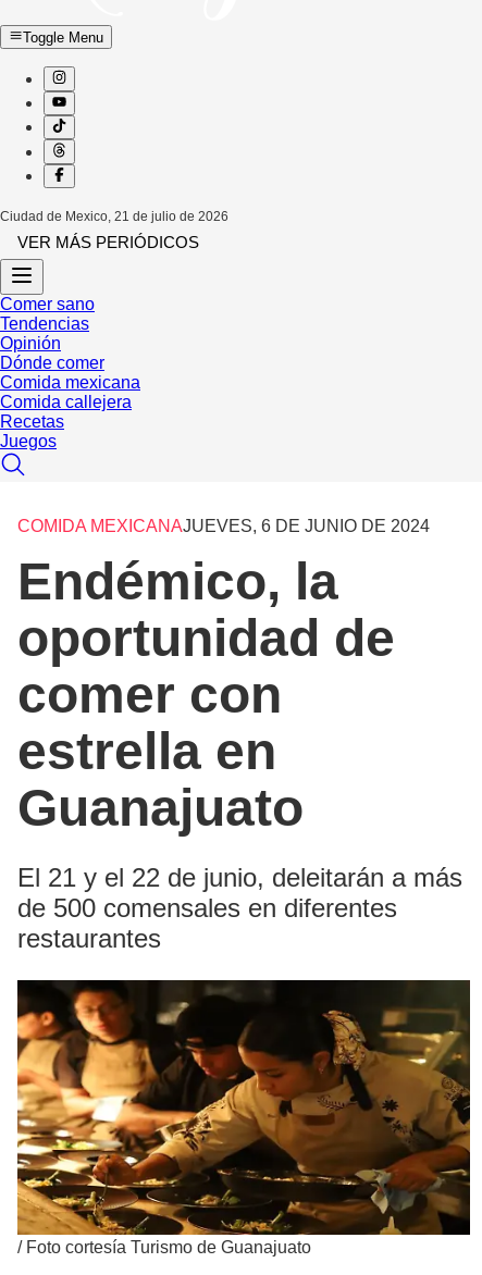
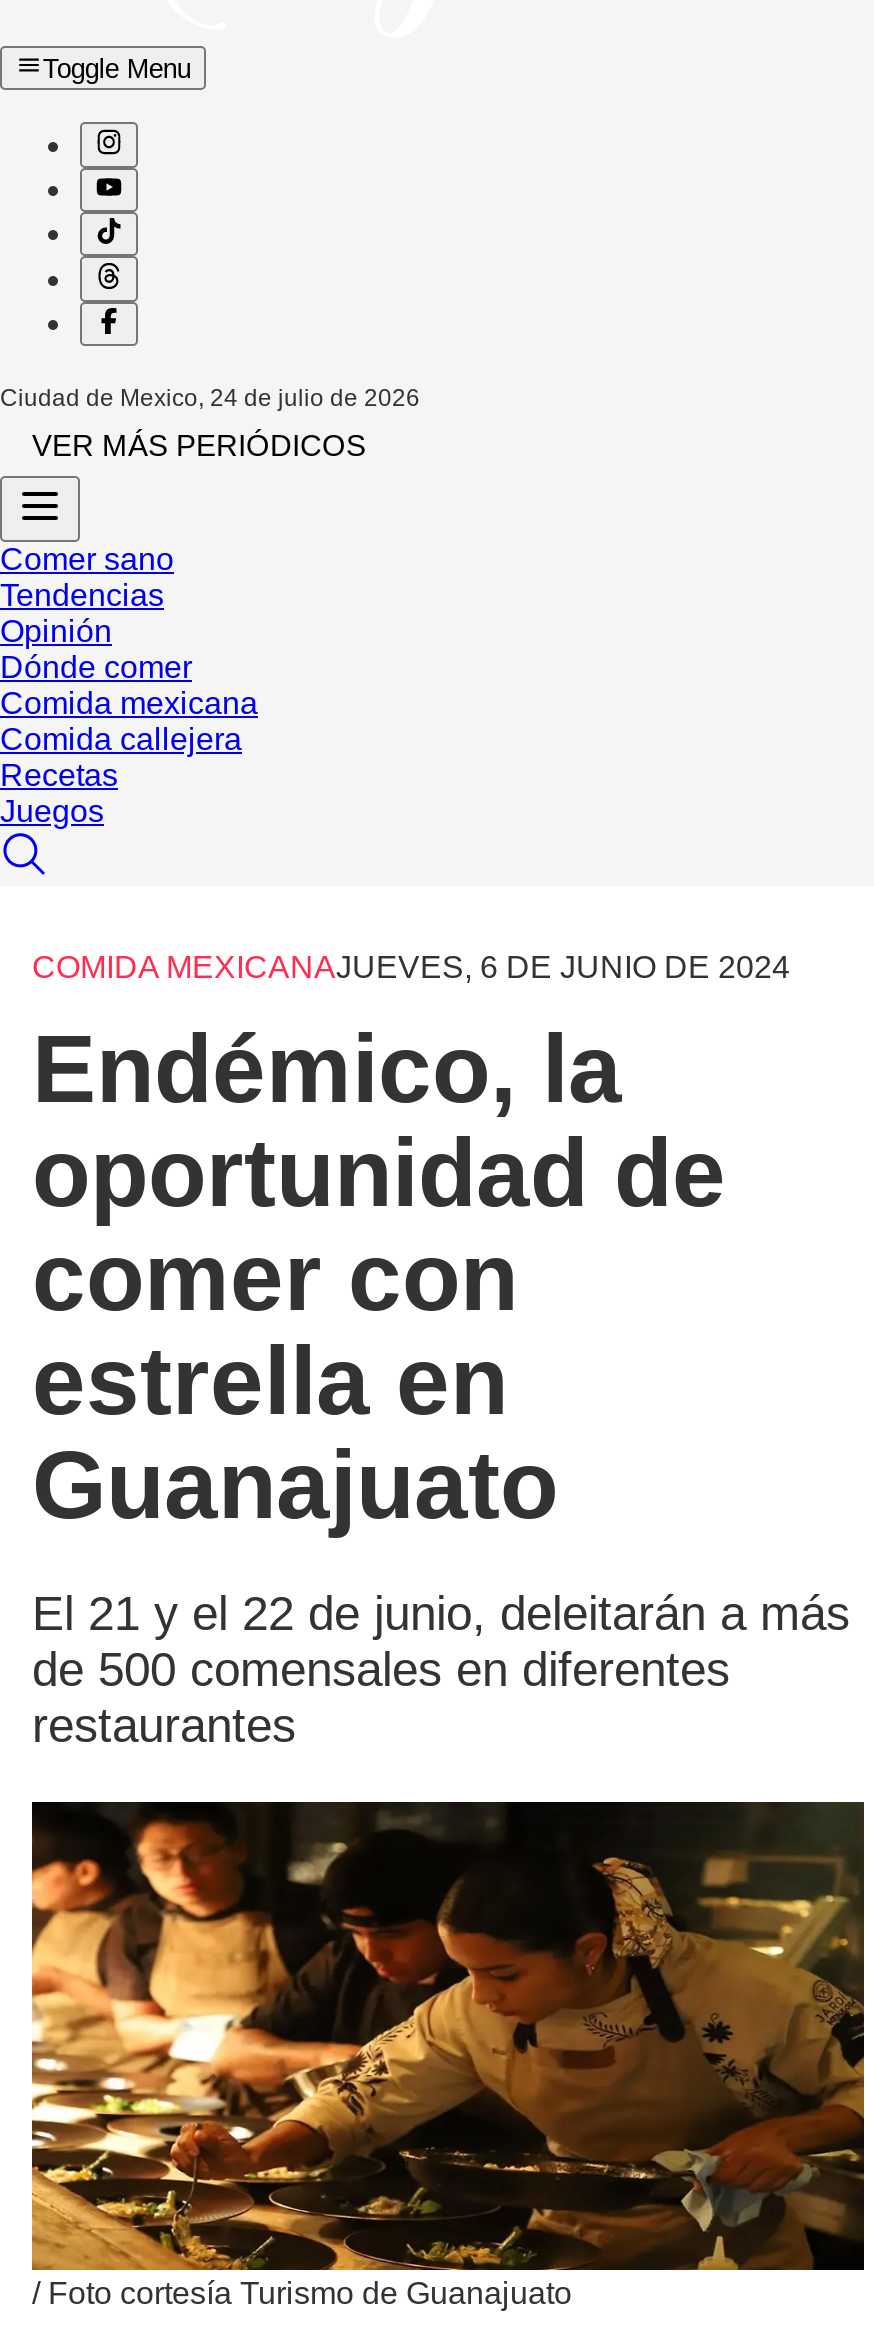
[0,209,228,224] Ciudad de Mexico, 21 de julio de 2026 -> [0,384,420,412] Ciudad de Mexico, 24 de julio de 2026

